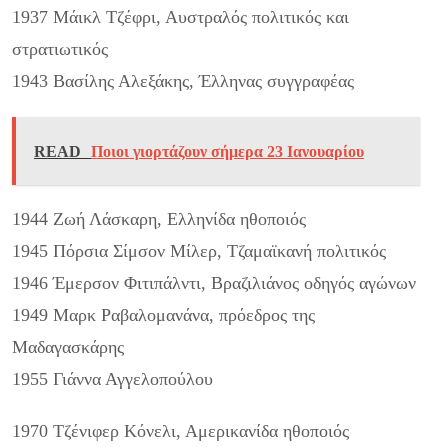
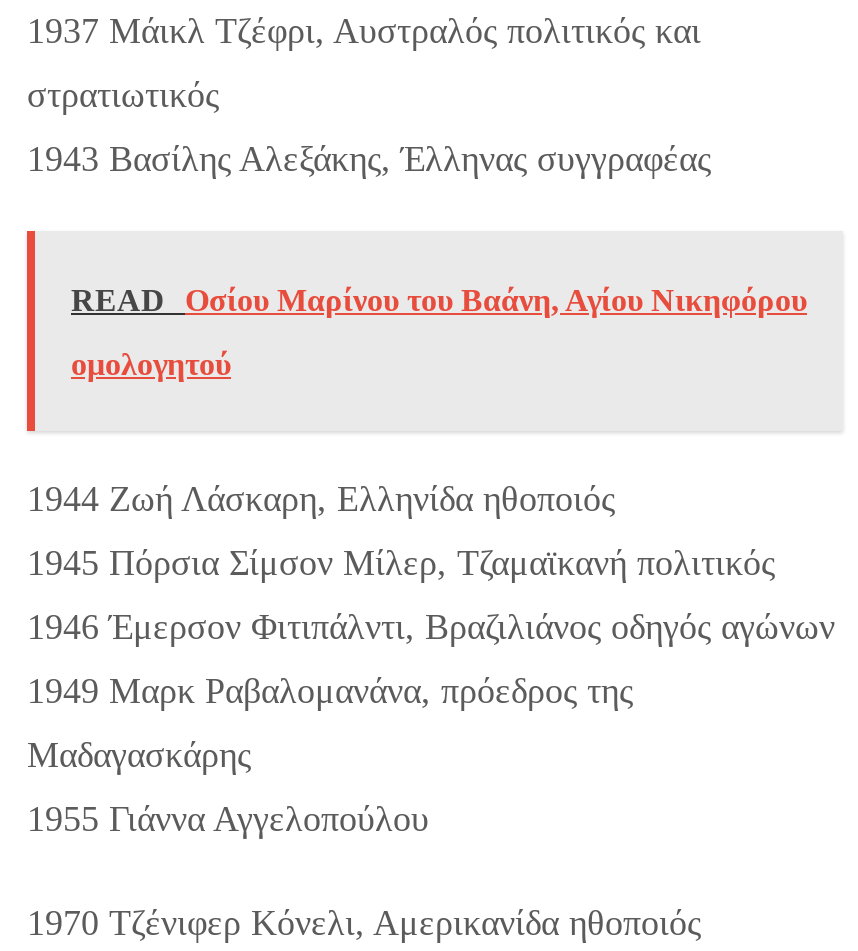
[34,143,364,160] READ Ποιοι γιορτάζουν σήμερα 23 Ιανουαρίου -> [71,283,807,381] READ Οσίου Μαρίνου του Βαάνη, Αγίου Νικηφόρου | ομολογητού

